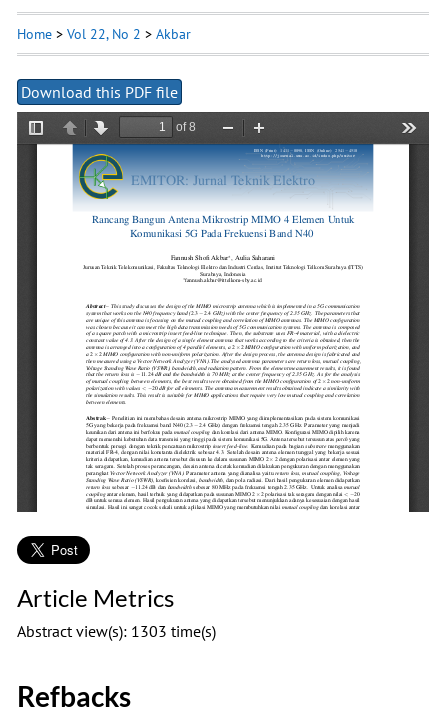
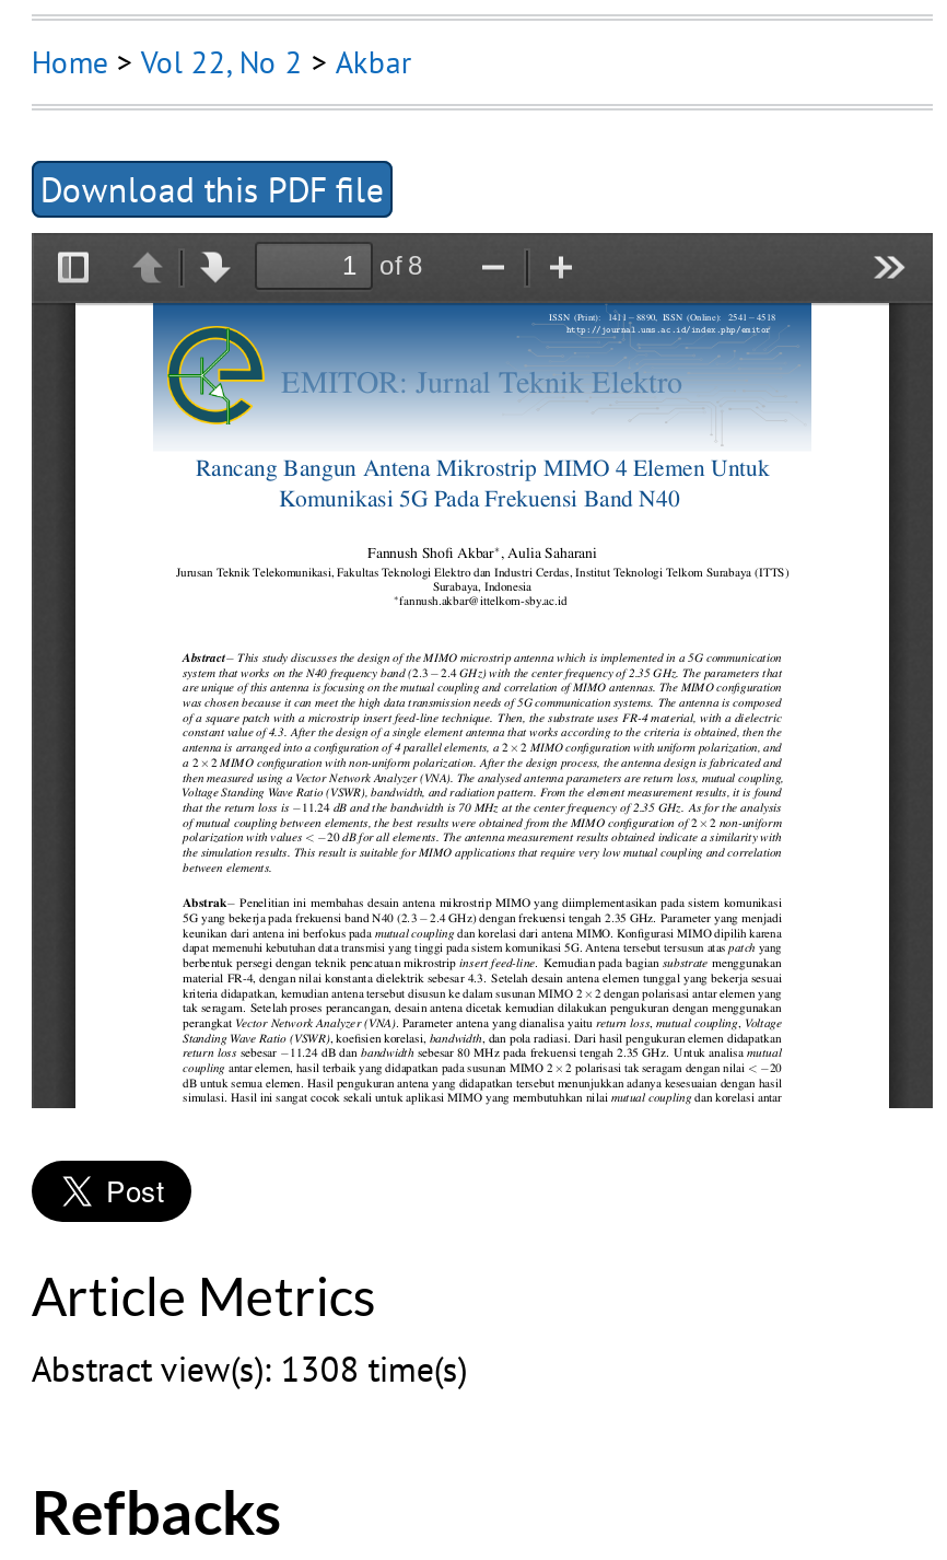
[17,621,216,641] Abstract view(s): 1303 time(s) -> [31,1347,467,1390] Abstract view(s): 1308 time(s)

